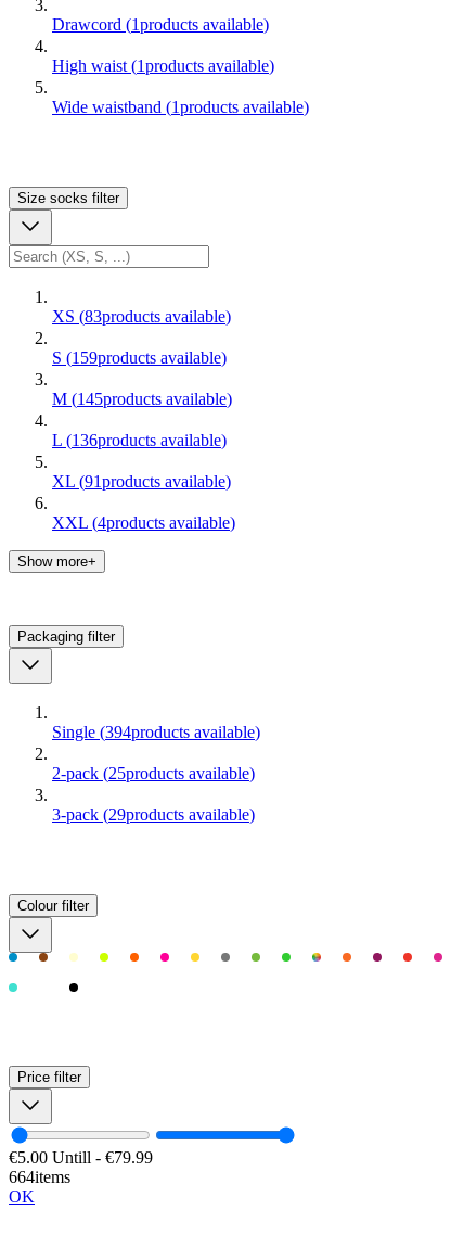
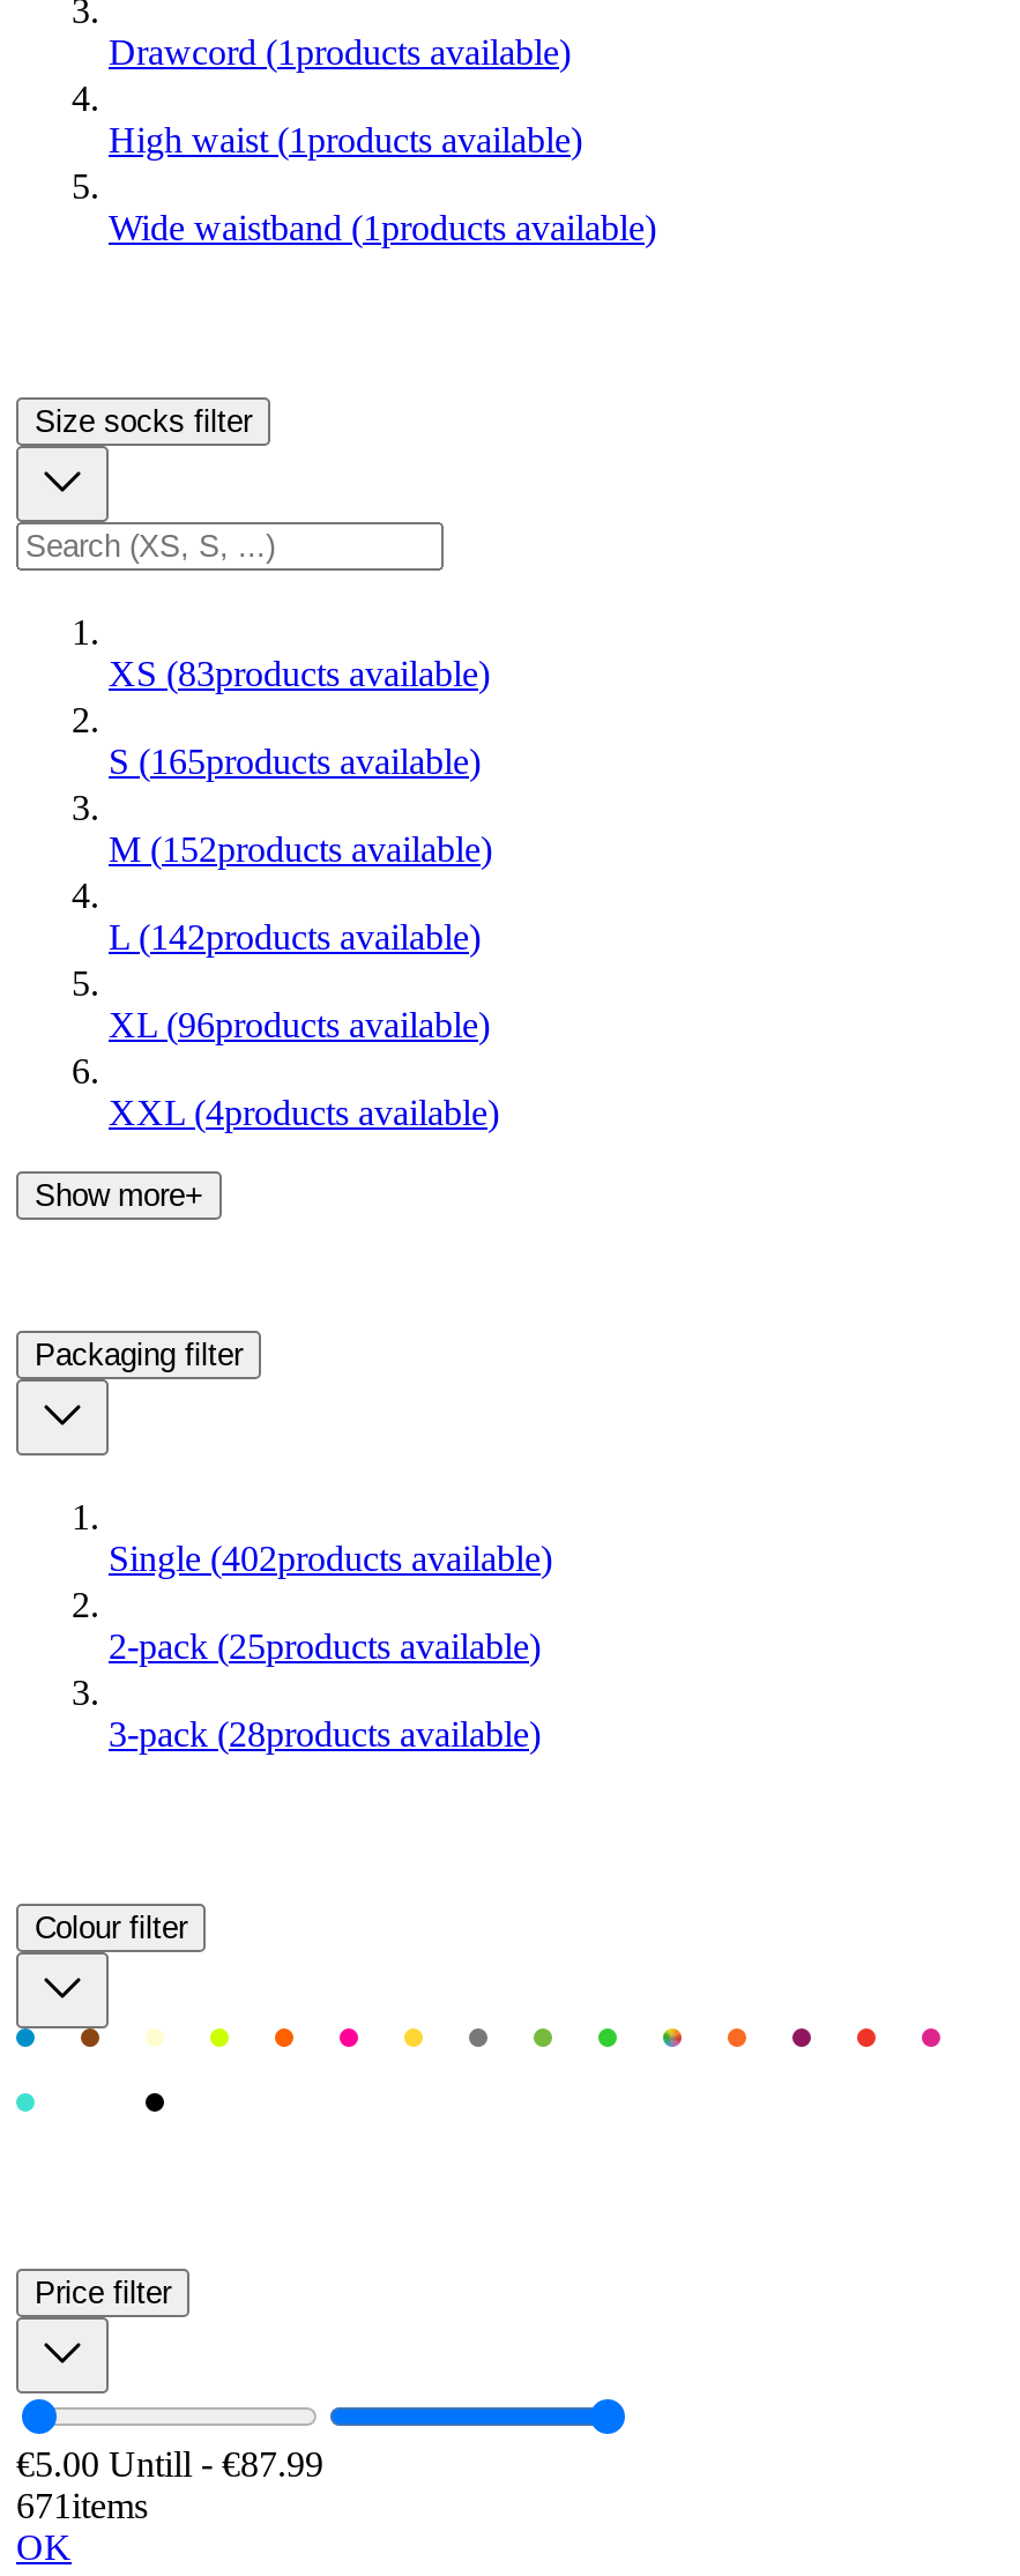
[52,348,227,366] S (159products available) -> [109,741,481,780] S (165products available)
[52,389,232,408] M (145products available) -> [109,829,492,868] M (152products available)
[52,431,227,449] L (136products available) -> [109,917,481,956] L (142products available)
[52,472,231,490] XL (91products available) -> [109,1004,490,1044] XL (96products available)
[52,722,260,741] Single (394products available) -> [109,1538,552,1577] Single (402products available)
[52,805,255,823] 3-pack (29products available) -> [109,1714,541,1753] 3-pack (28products available)
[9,1148,153,1186] €5.00 Untill - €79.99 | 664items -> [16,2444,323,2524] €5.00 Untill - €87.99 | 671items

